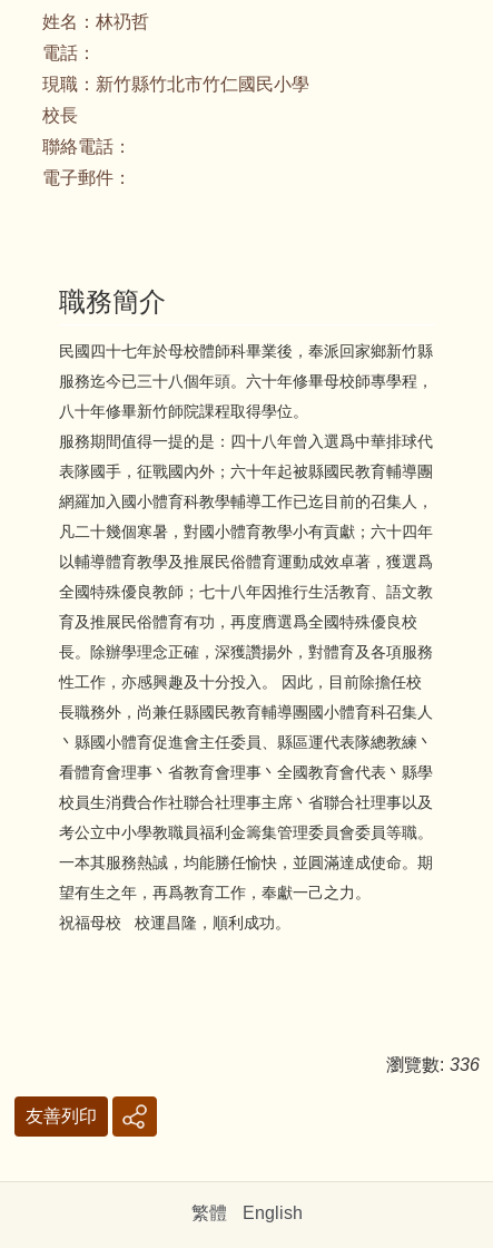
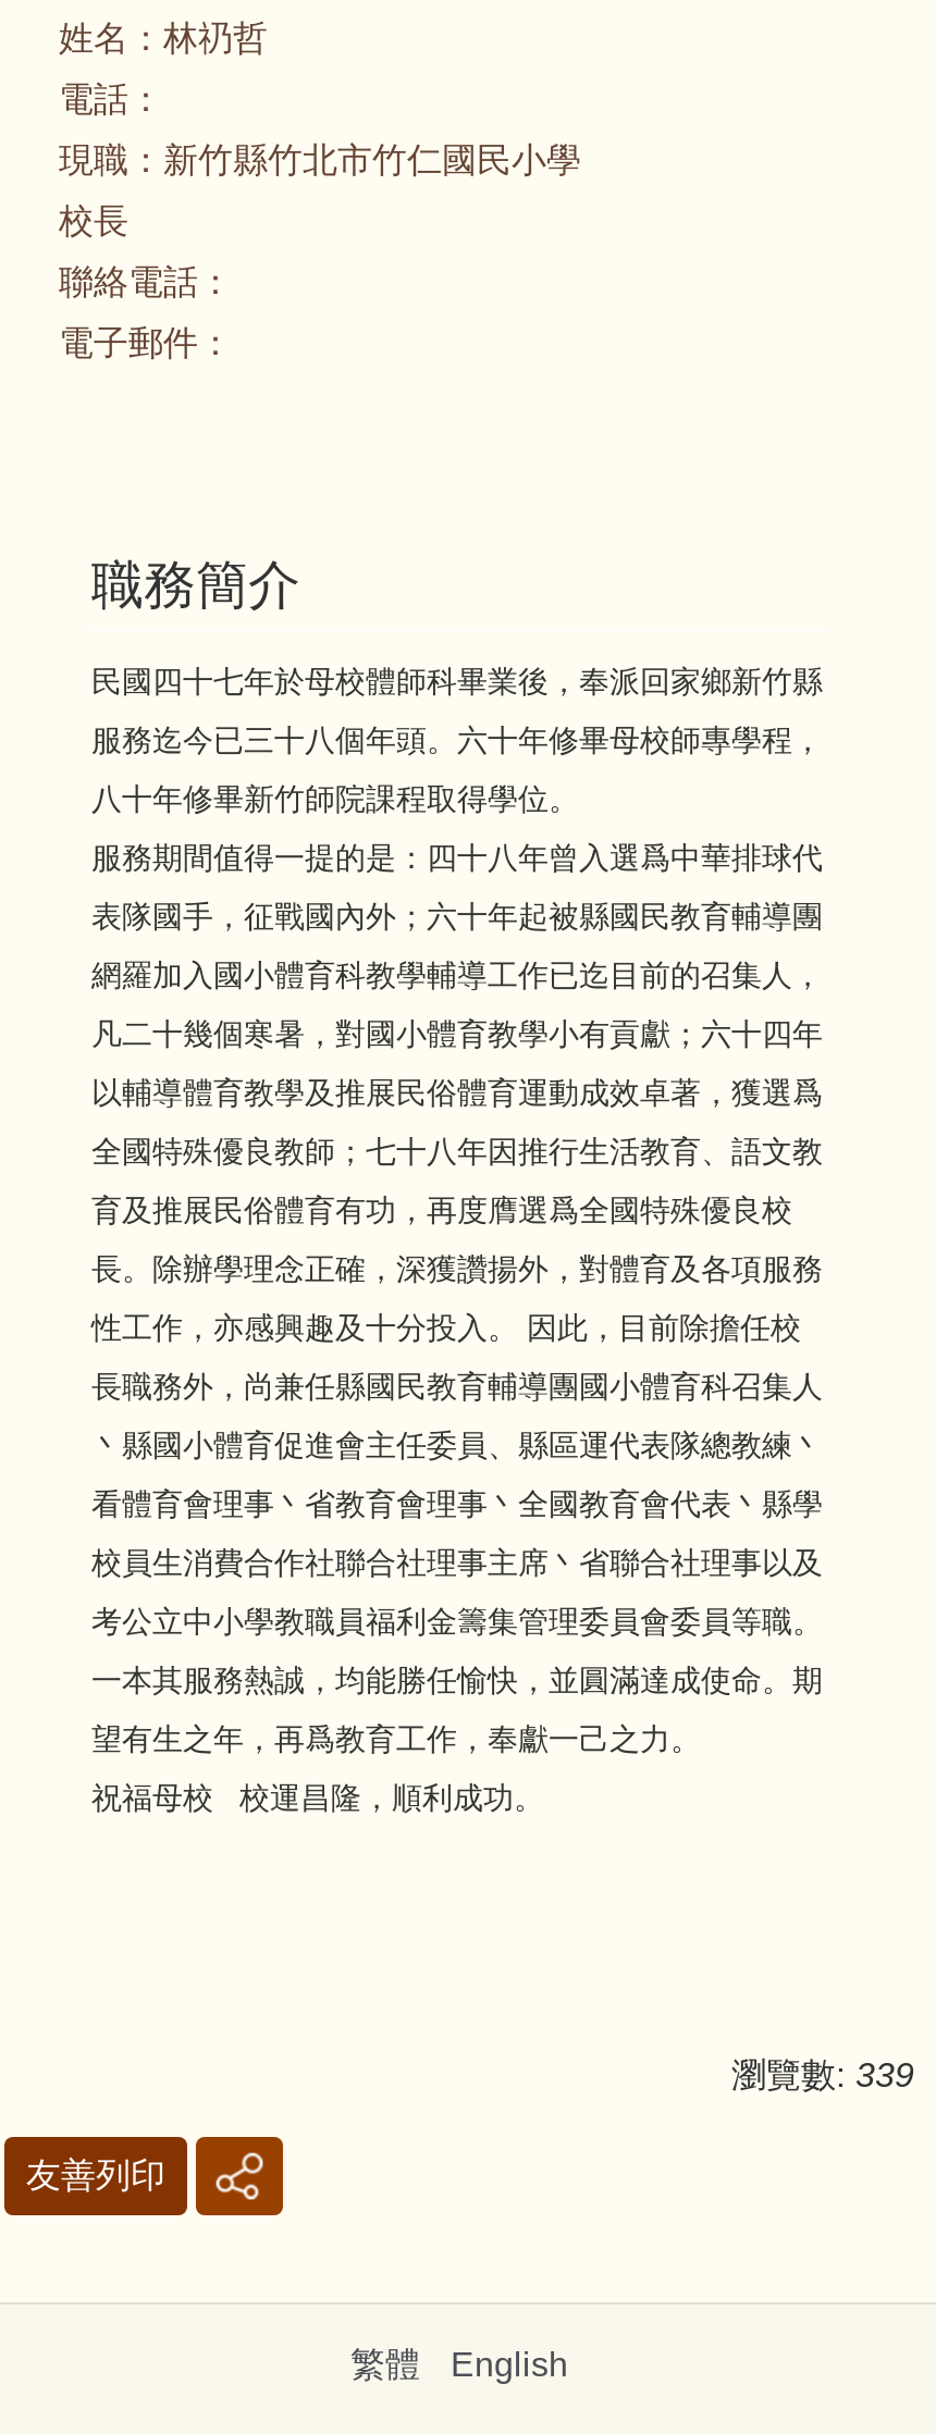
[386,1055,480,1074] 瀏覽數: 336 -> [731,2056,914,2093] 瀏覽數: 339

